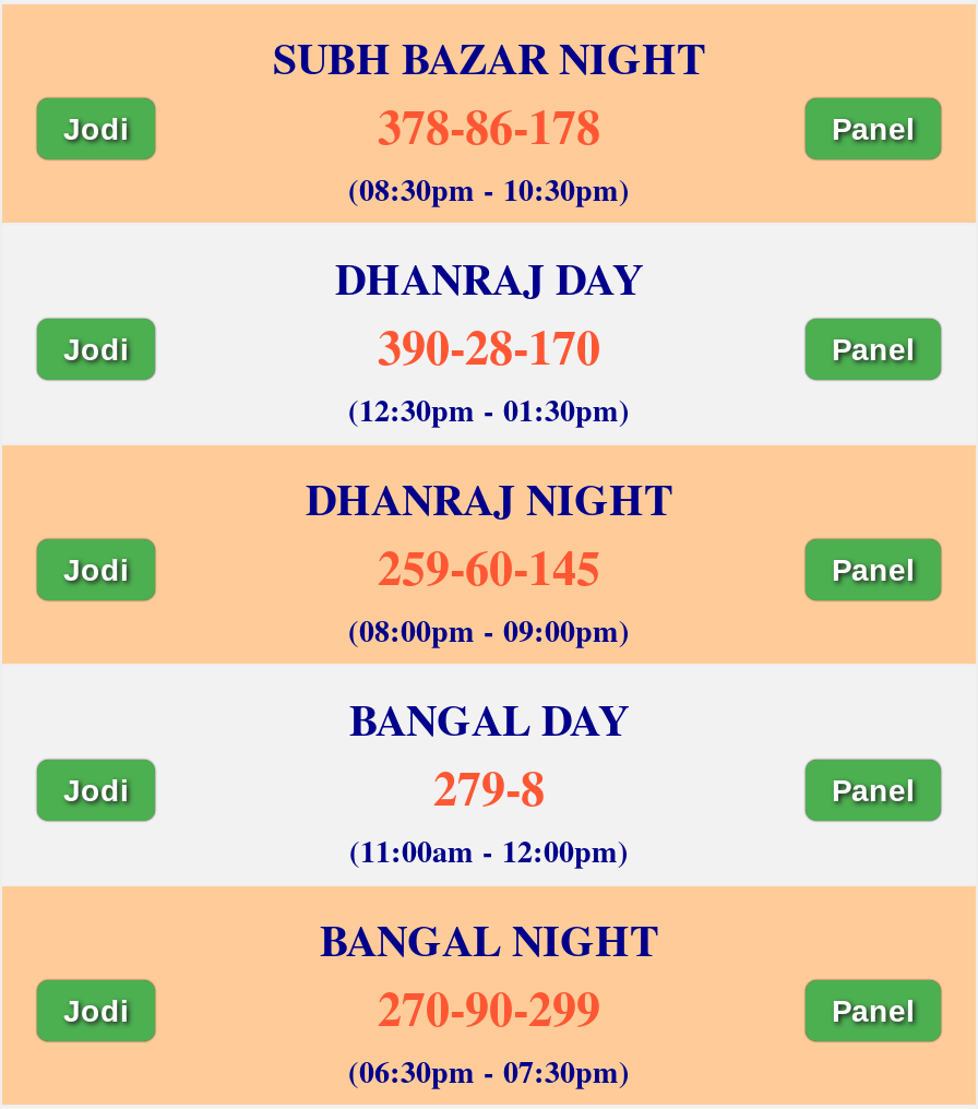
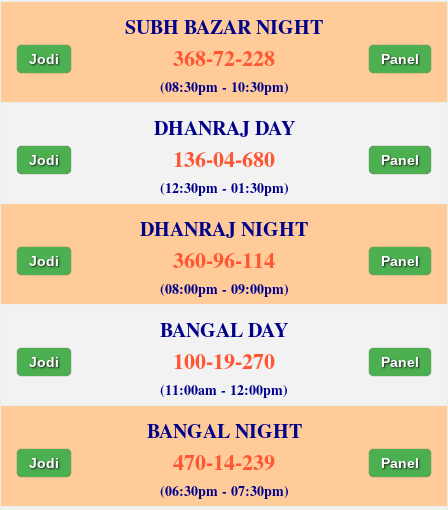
[378,89,600,161] 378-86-178 -> [173,41,275,74] 368-72-228
[378,310,600,382] 390-28-170 -> [173,142,275,175] 136-04-680
[378,530,600,602] 259-60-145 -> [173,243,275,276] 360-96-114
[433,751,545,823] 279-8 -> [173,344,275,377] 100-19-270
[378,971,600,1043] 270-90-299 -> [173,445,275,478] 470-14-239

